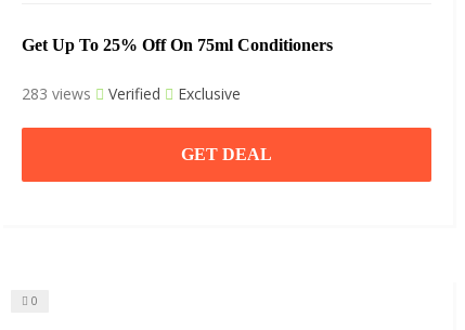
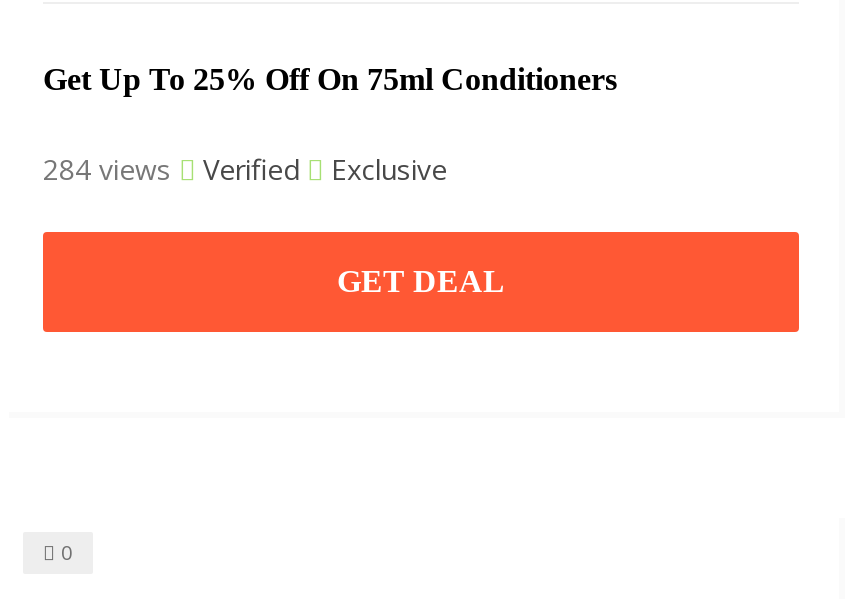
[22,83,241,104] 283 views Verified Exclusive -> [43,150,447,188] 284 views Verified Exclusive

